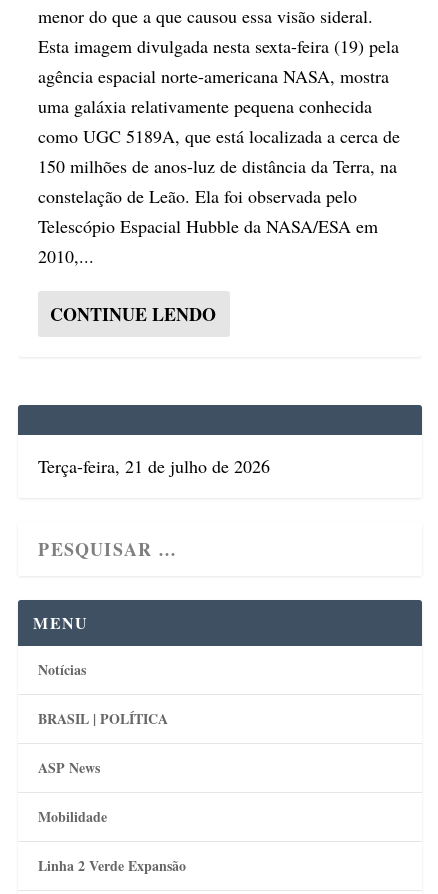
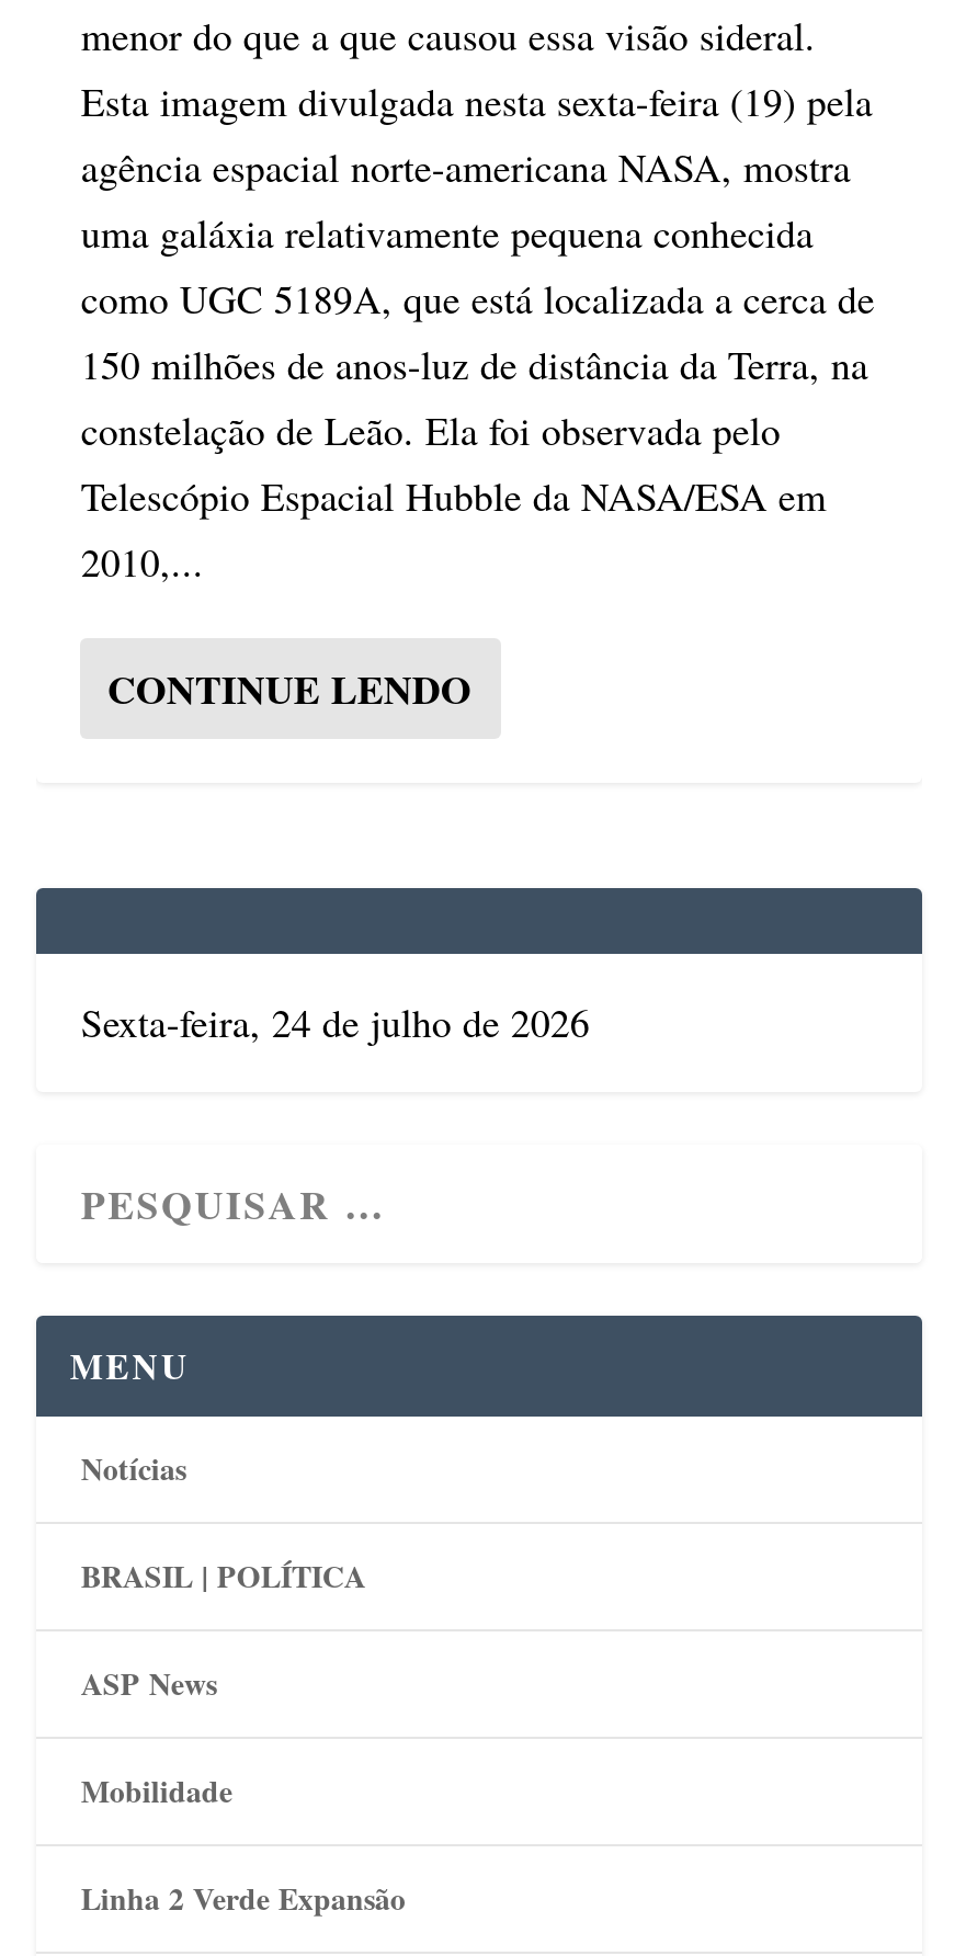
[38,454,270,478] Terça-feira, 21 de julho de 2026 -> [81,995,590,1048] Sexta-feira, 24 de julho de 2026

